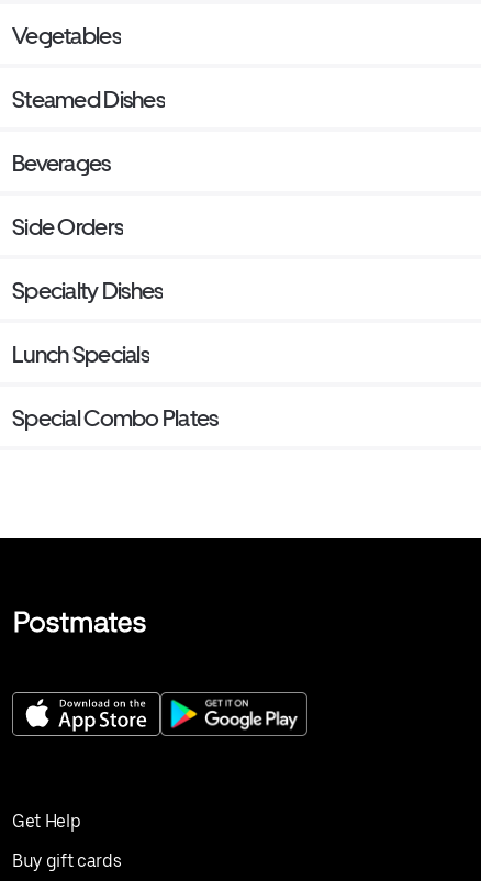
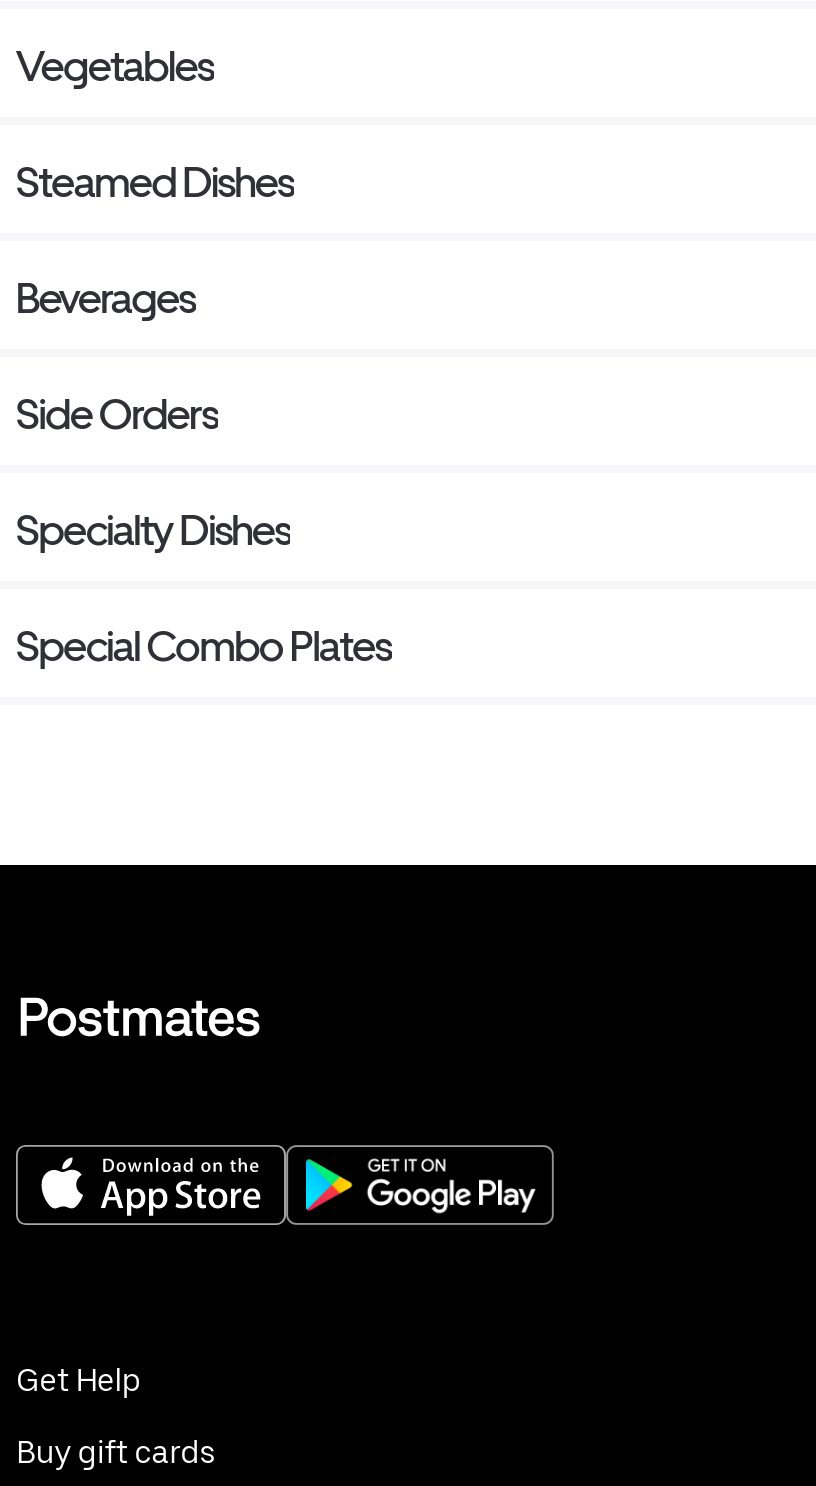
[12,341,149,368] Lunch Specials -> none

